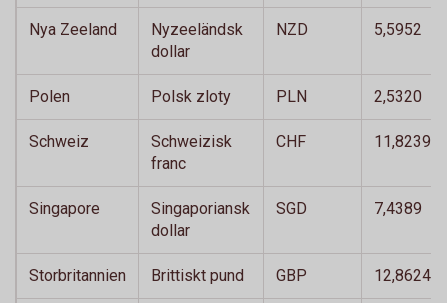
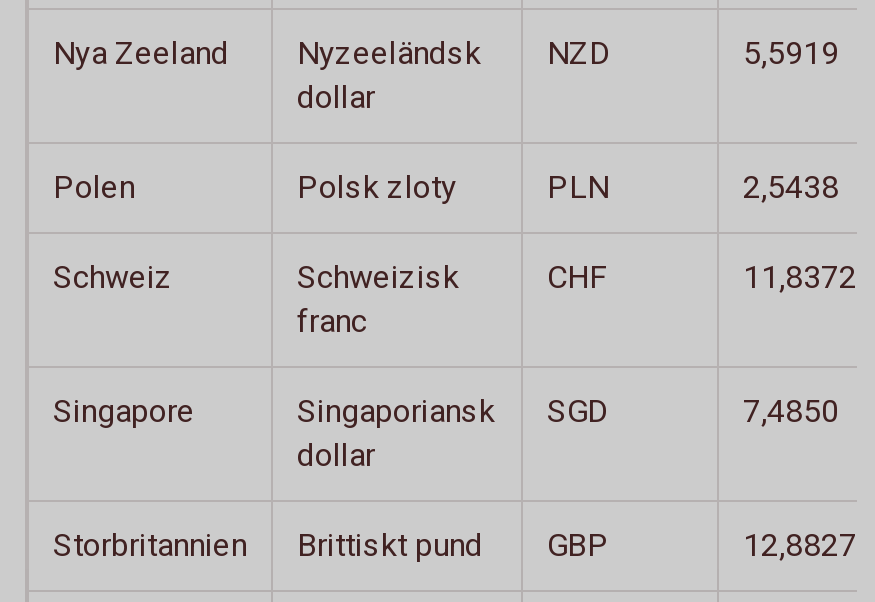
[374,20,422,39] 5,5952 -> [743,34,839,72] 5,5919
[374,87,422,106] 2,5320 -> [743,168,839,206] 2,5438
[374,132,431,151] 11,8239 -> [743,258,857,296] 11,8372
[374,199,422,218] 7,4389 -> [743,392,839,430] 7,4850
[374,266,431,285] 12,8624 -> [743,526,857,564] 12,8827

